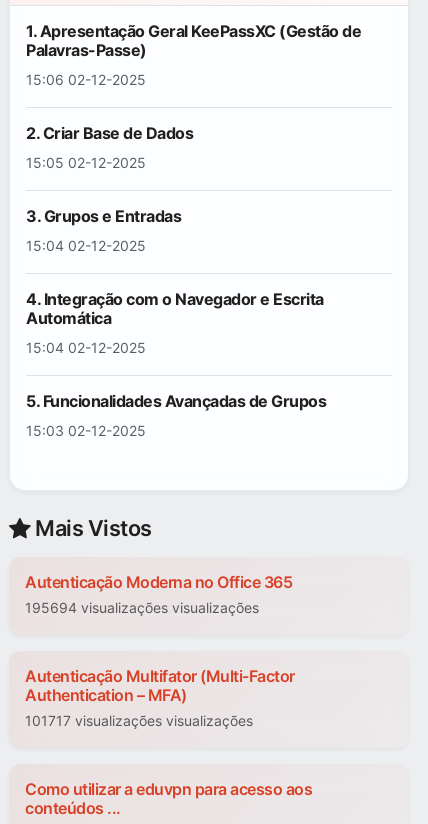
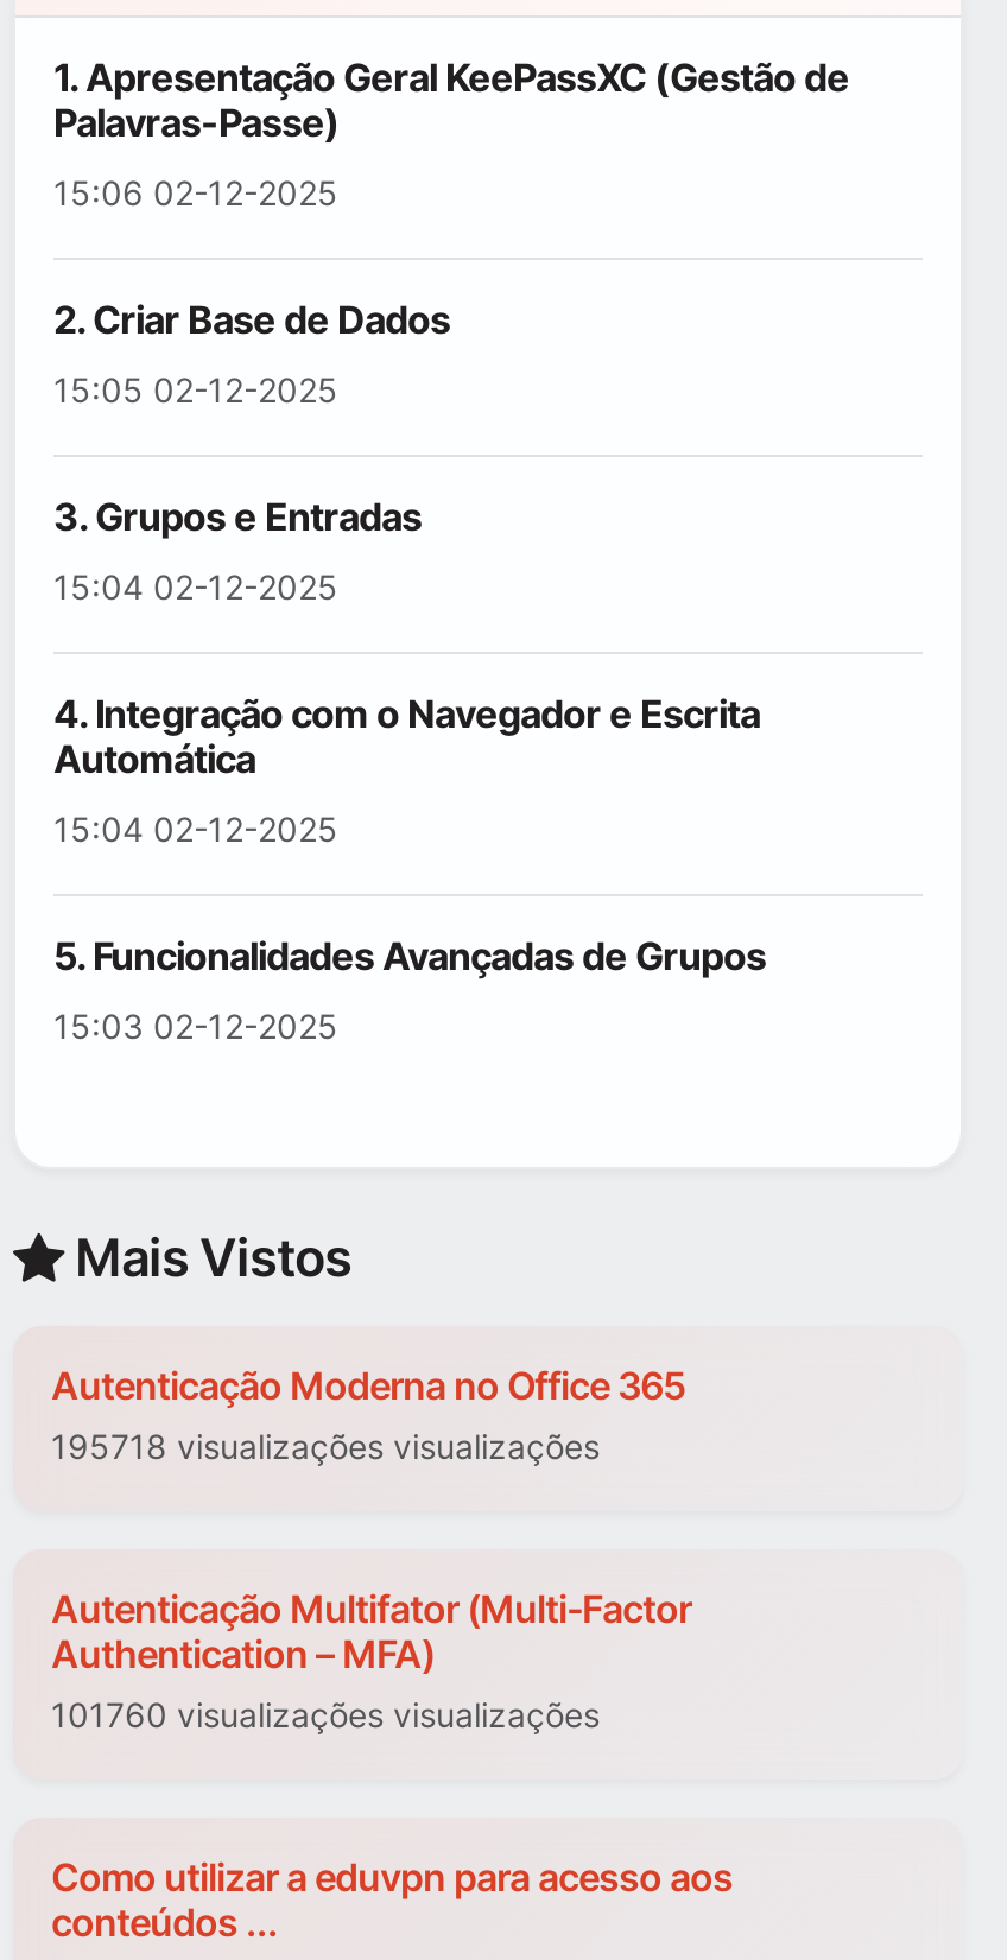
[25,599,259,616] 195694 visualizações visualizações -> [51,1427,600,1467] 195718 visualizações visualizações
[25,712,253,729] 101717 visualizações visualizações -> [51,1695,600,1736] 101760 visualizações visualizações

